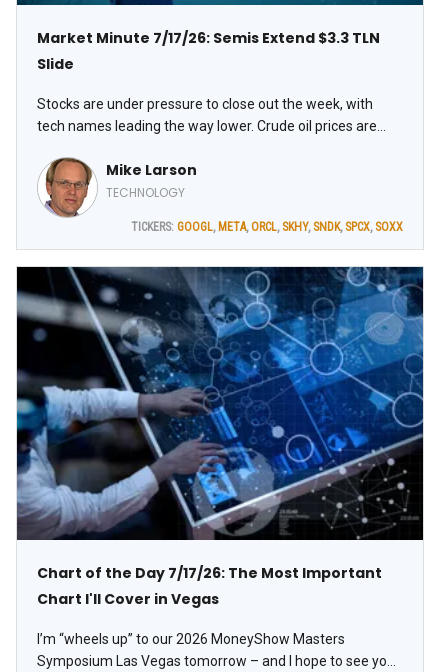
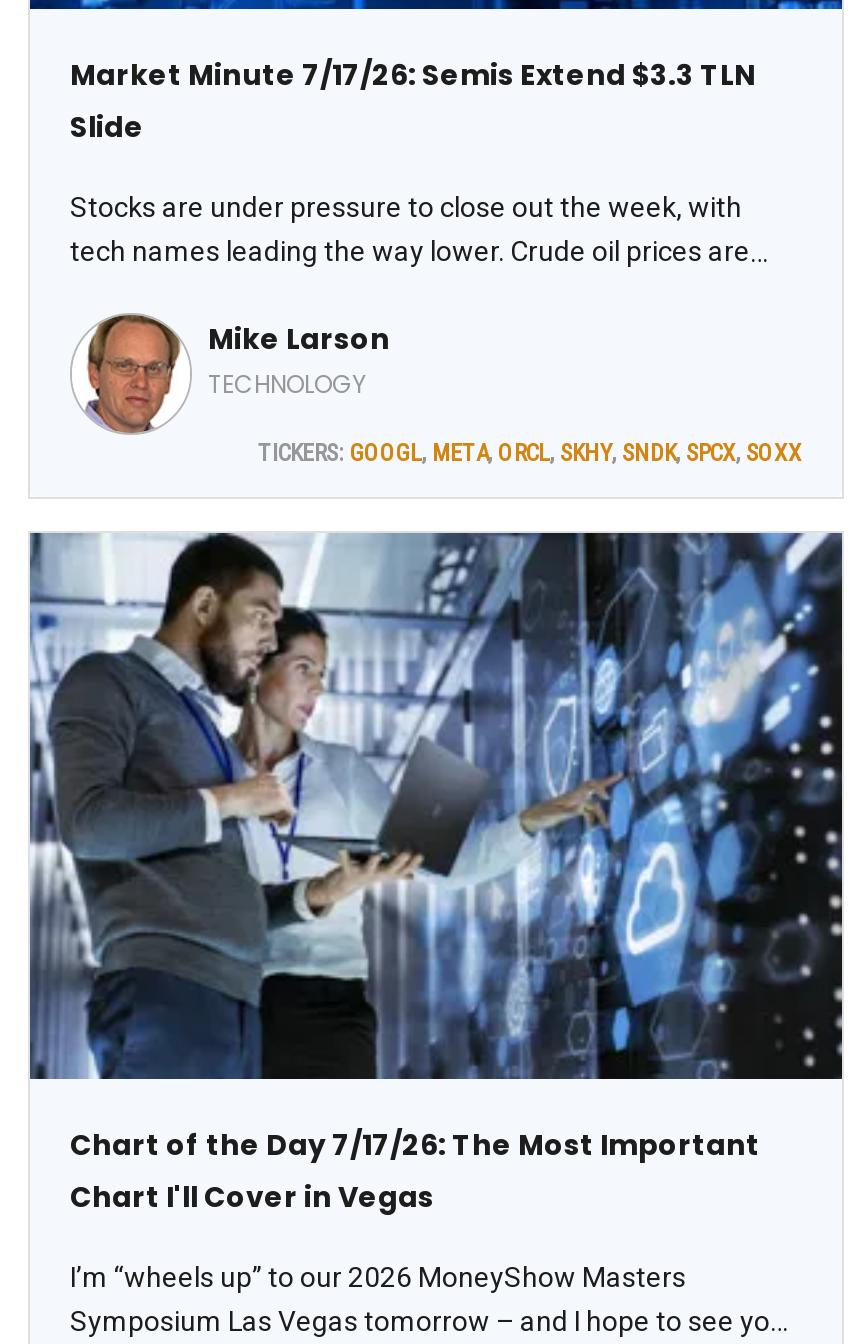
[16,266,424,541] [image] -> [28,530,844,1080] [image]

